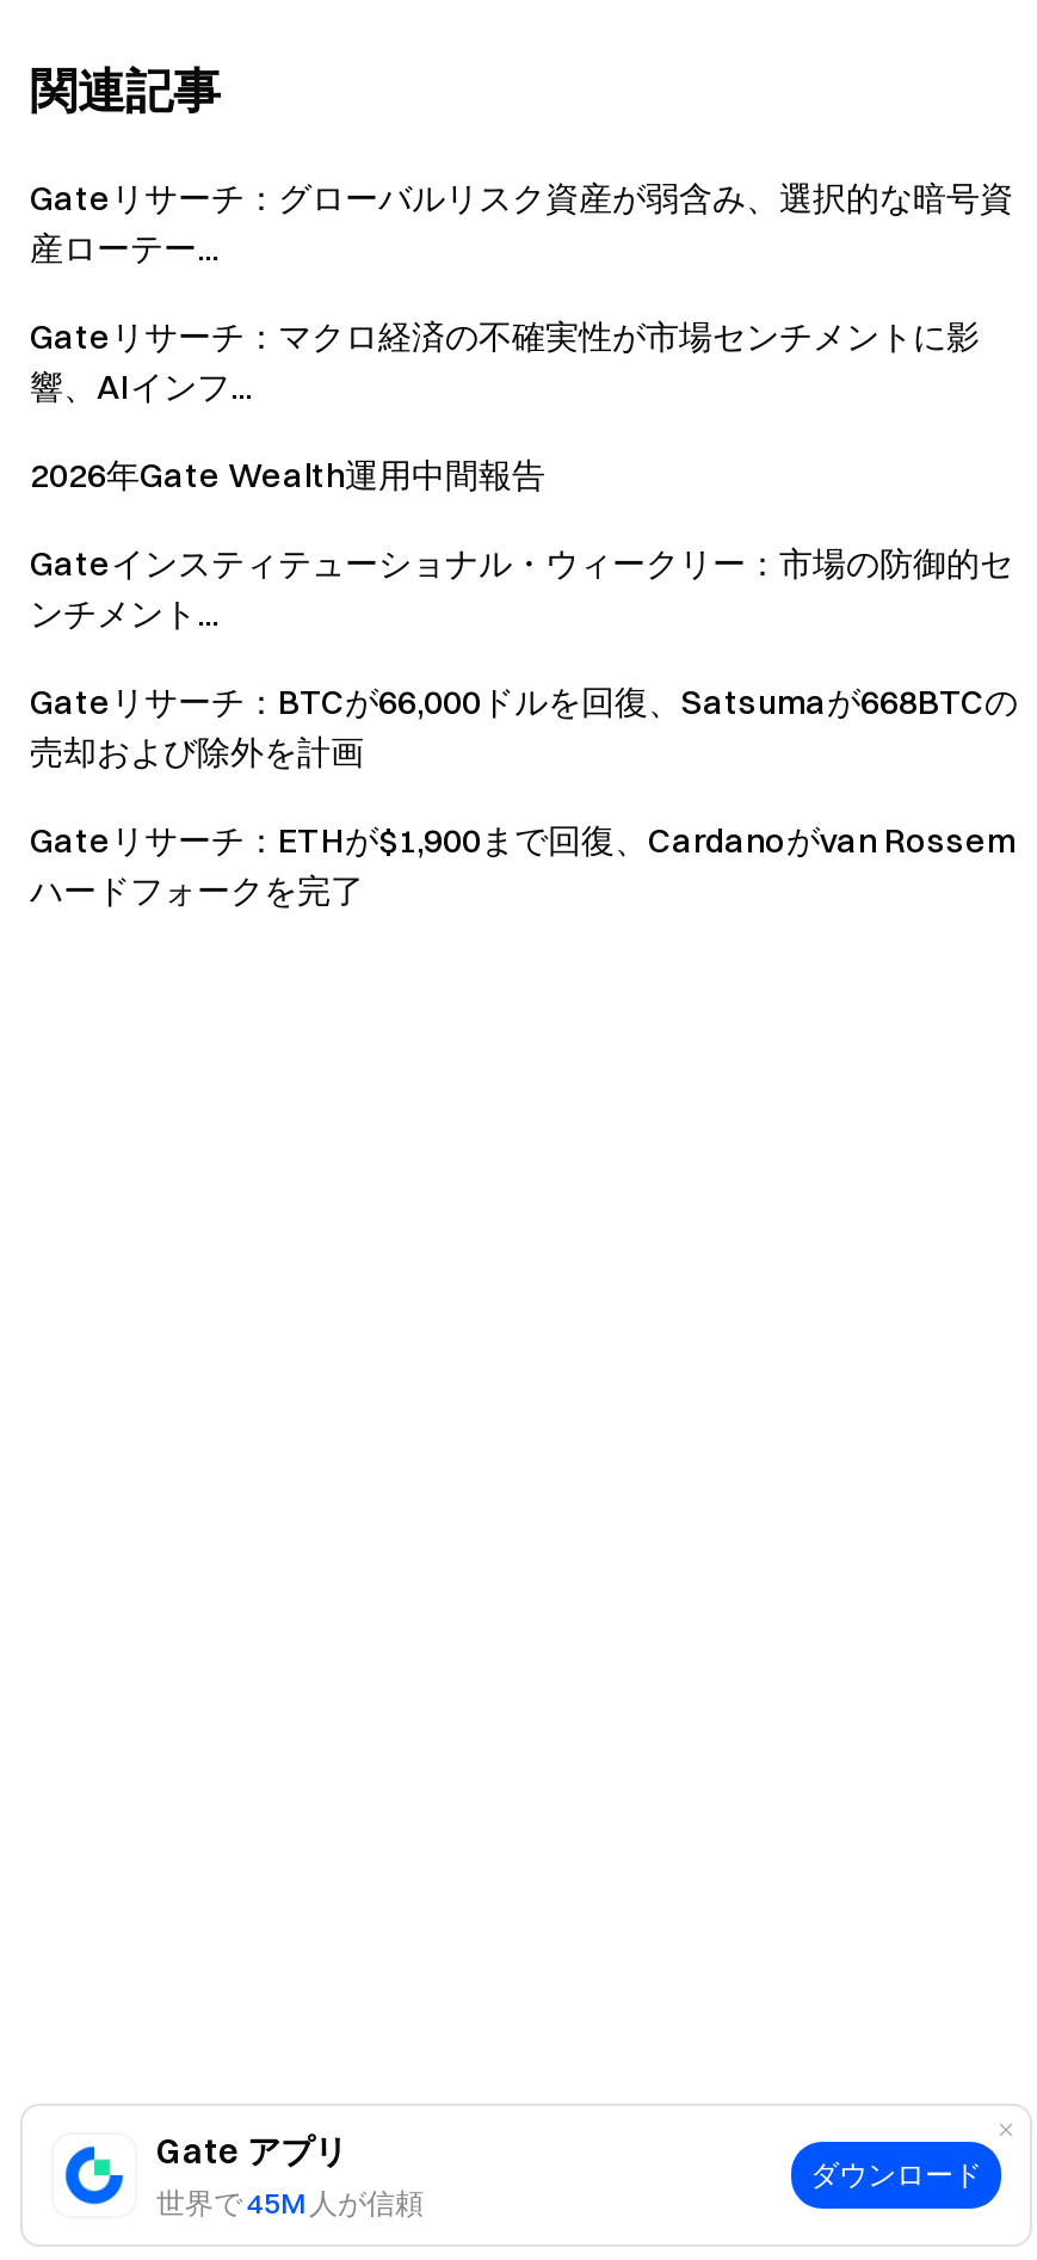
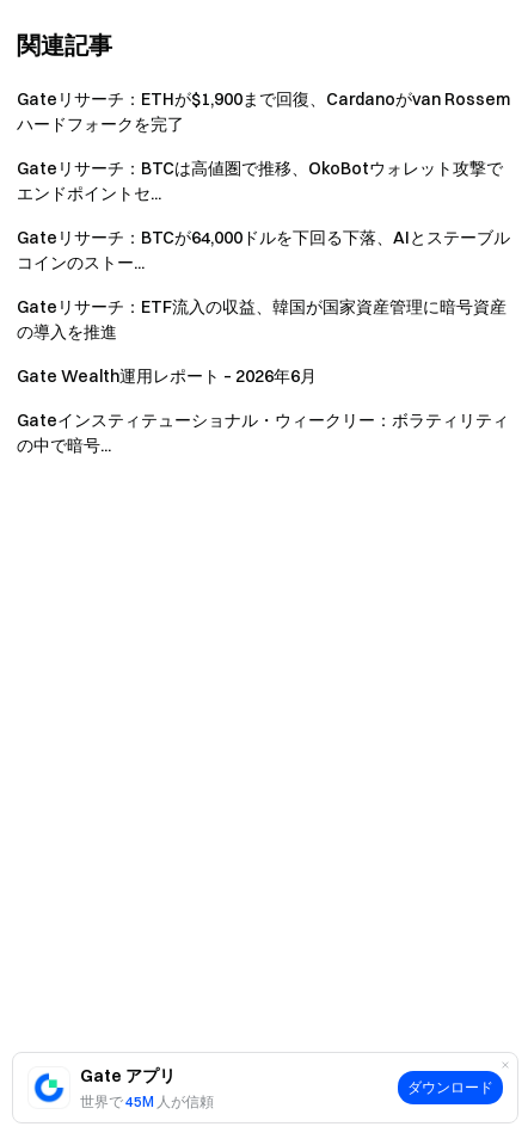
[30,178,1018,775] Gateリサーチ：グローバルリスク資産が弱含み、選択的な暗号資 | 産ローテー... | Gateリサーチ：マクロ経済の不確実性が市場センチメントに影 | 響、AIインフ... | 2026年Gate Wealth運用中間報告 | Gateインスティテューショナル・ウィークリー：市場の防御的セ | ンチメント... | Gateリサーチ：BTCが66,000ドルを回復、Satsumaが668BTCの | 売却および除外を計画 -> none
moved [30,820,1016,913] -> [17,89,510,135]: Gateリサーチ：ETHが$1,900まで回復、Cardanoがvan Rossem | ハードフォークを完了
none -> [17,158,510,457] Gateリサーチ：BTCは高値圏で推移、OkoBotウォレット攻撃で | エンドポイントセ... | Gateリサーチ：BTCが64,000ドルを下回る下落、AIとステーブル | コインのストー... | Gateリサーチ：ETF流入の収益、韓国が国家資産管理に暗号資産 | の導入を推進 | Gate Wealth運用レポート – 2026年6月 | Gateインスティテューショナル・ウィークリー：ボラティリティ | の中で暗号...

